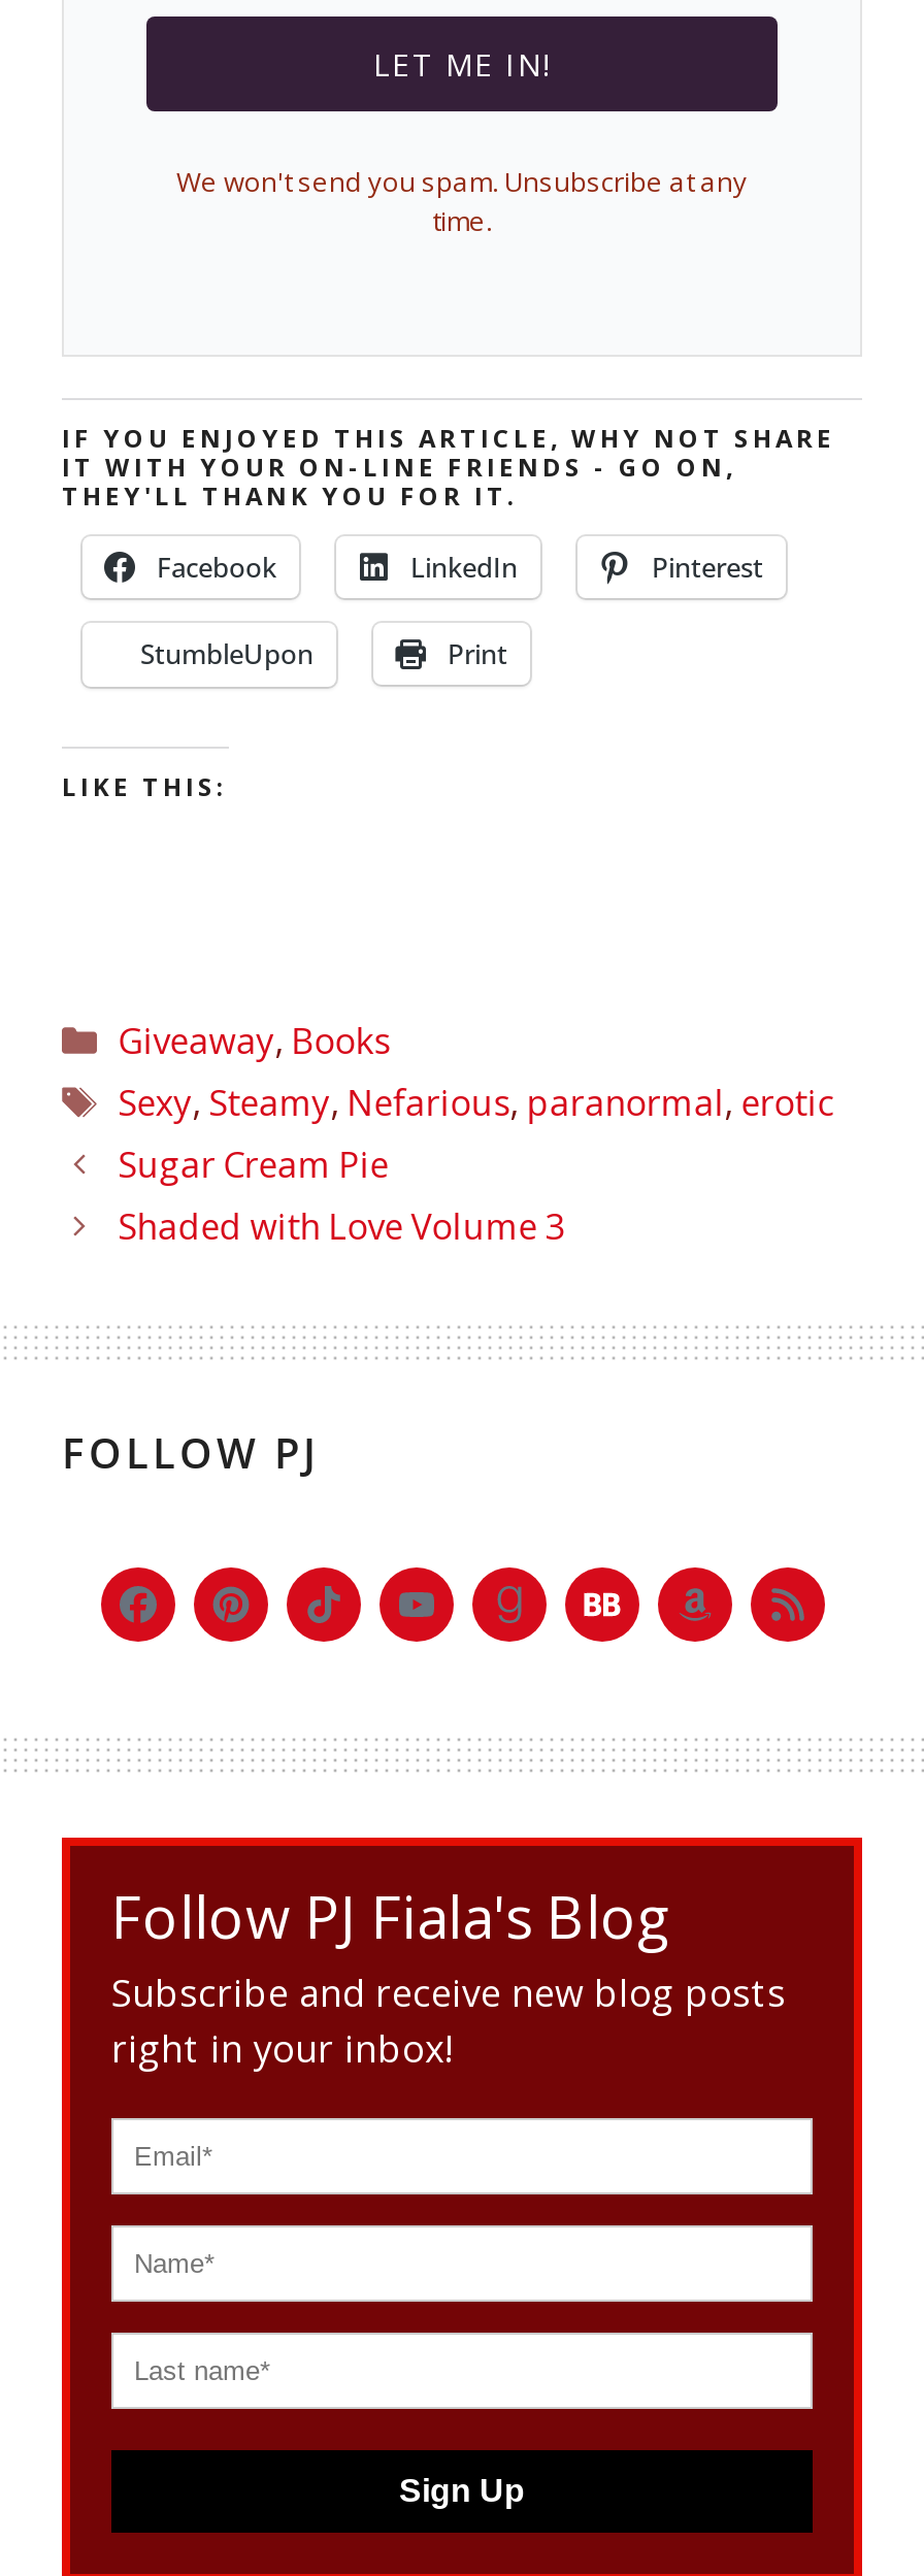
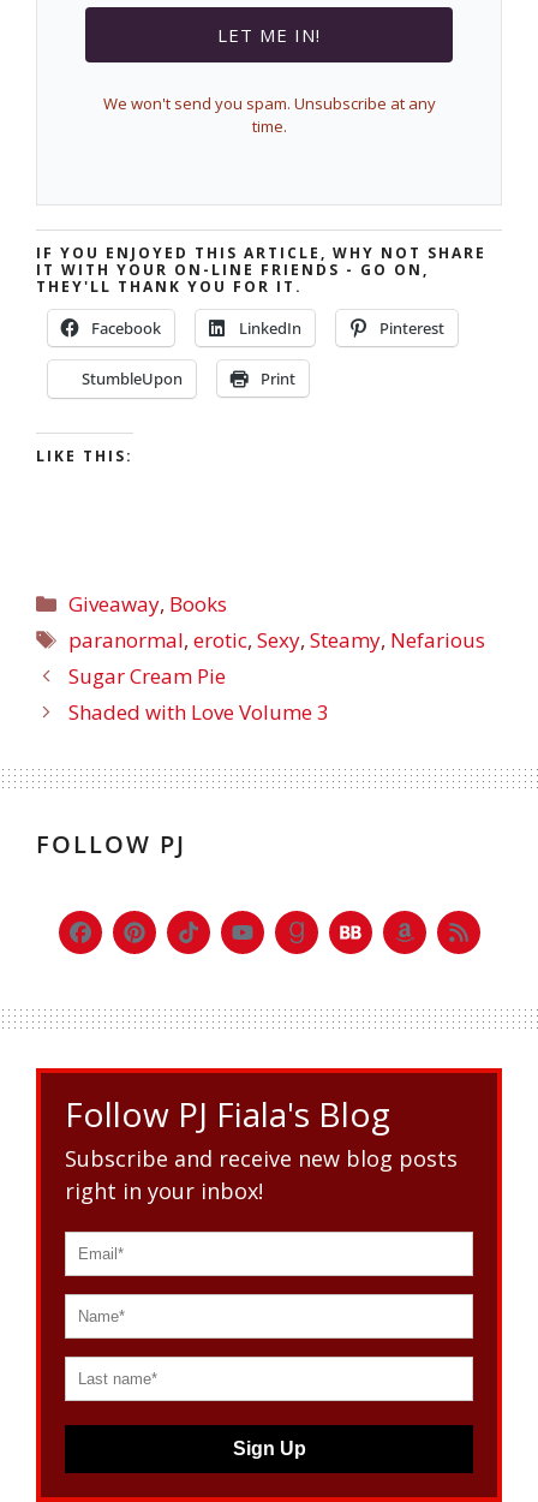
[118,1078,834,1126] Sexy, Steamy, Nefarious, paranormal, erotic -> [69,626,485,654] paranormal, erotic, Sexy, Steamy, Nefarious

